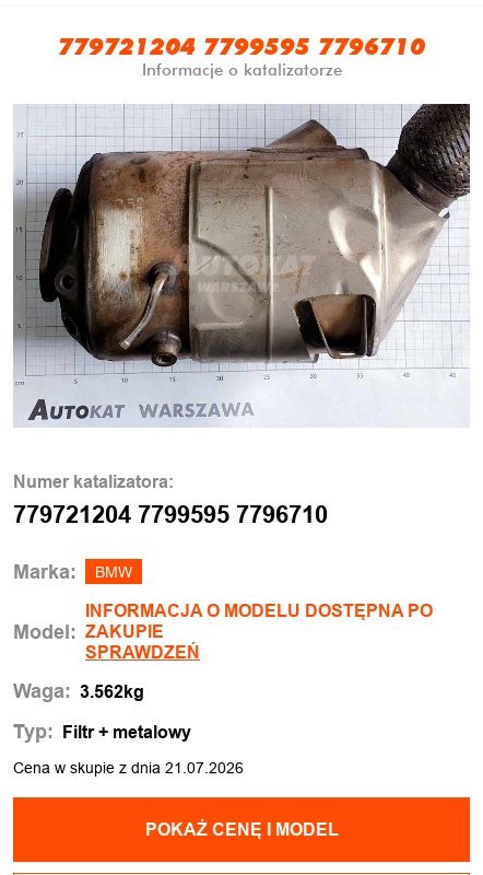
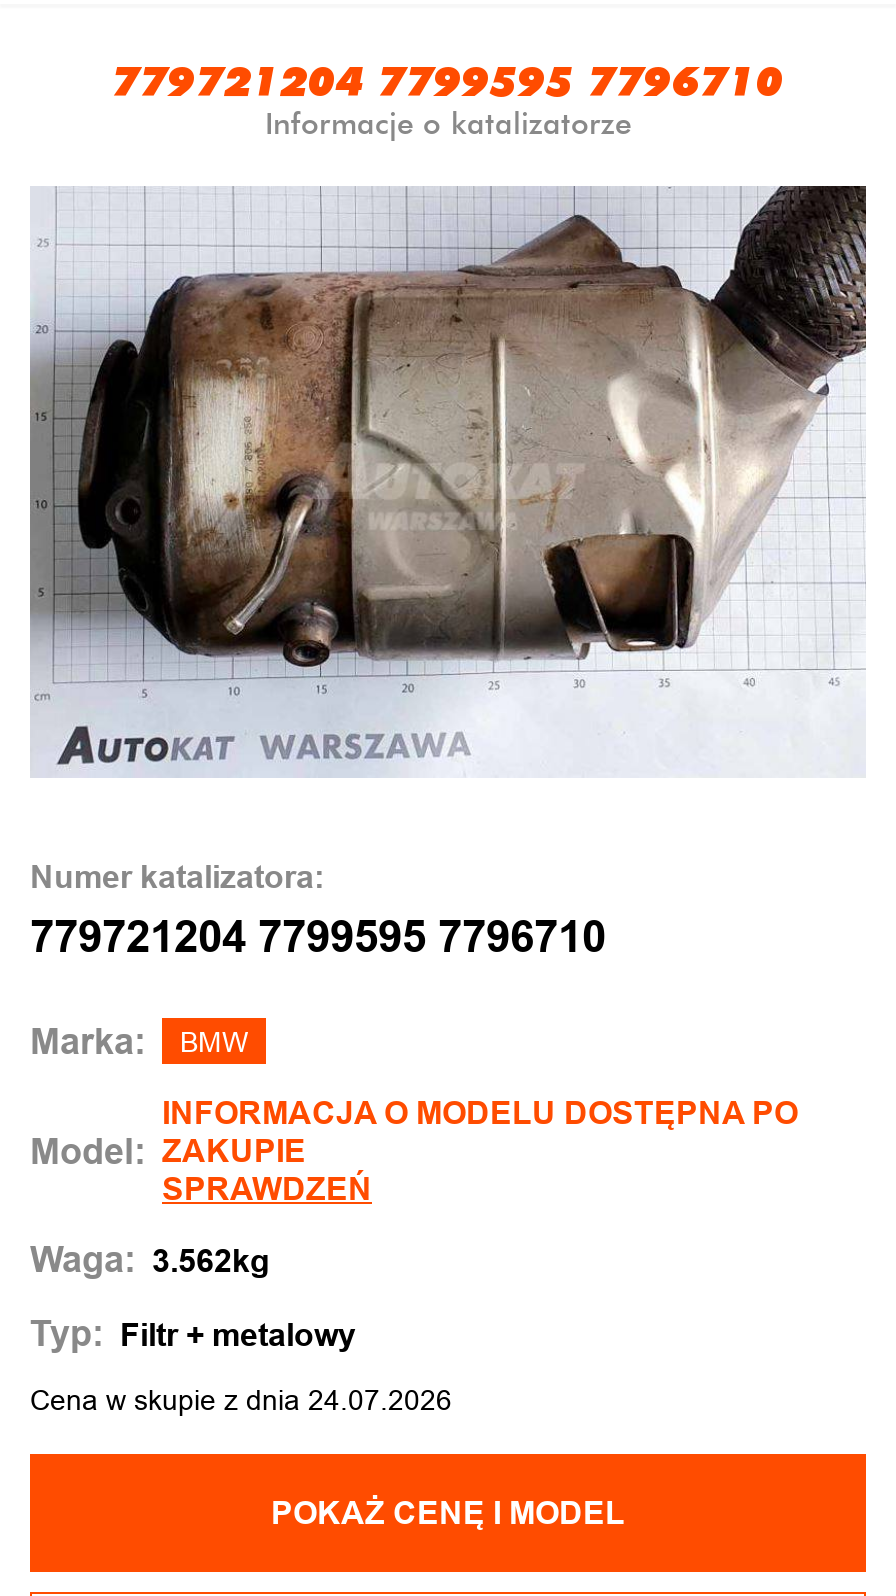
[13,759,244,777] Cena w skupie z dnia 21.07.2026 -> [30,1384,452,1416] Cena w skupie z dnia 24.07.2026

